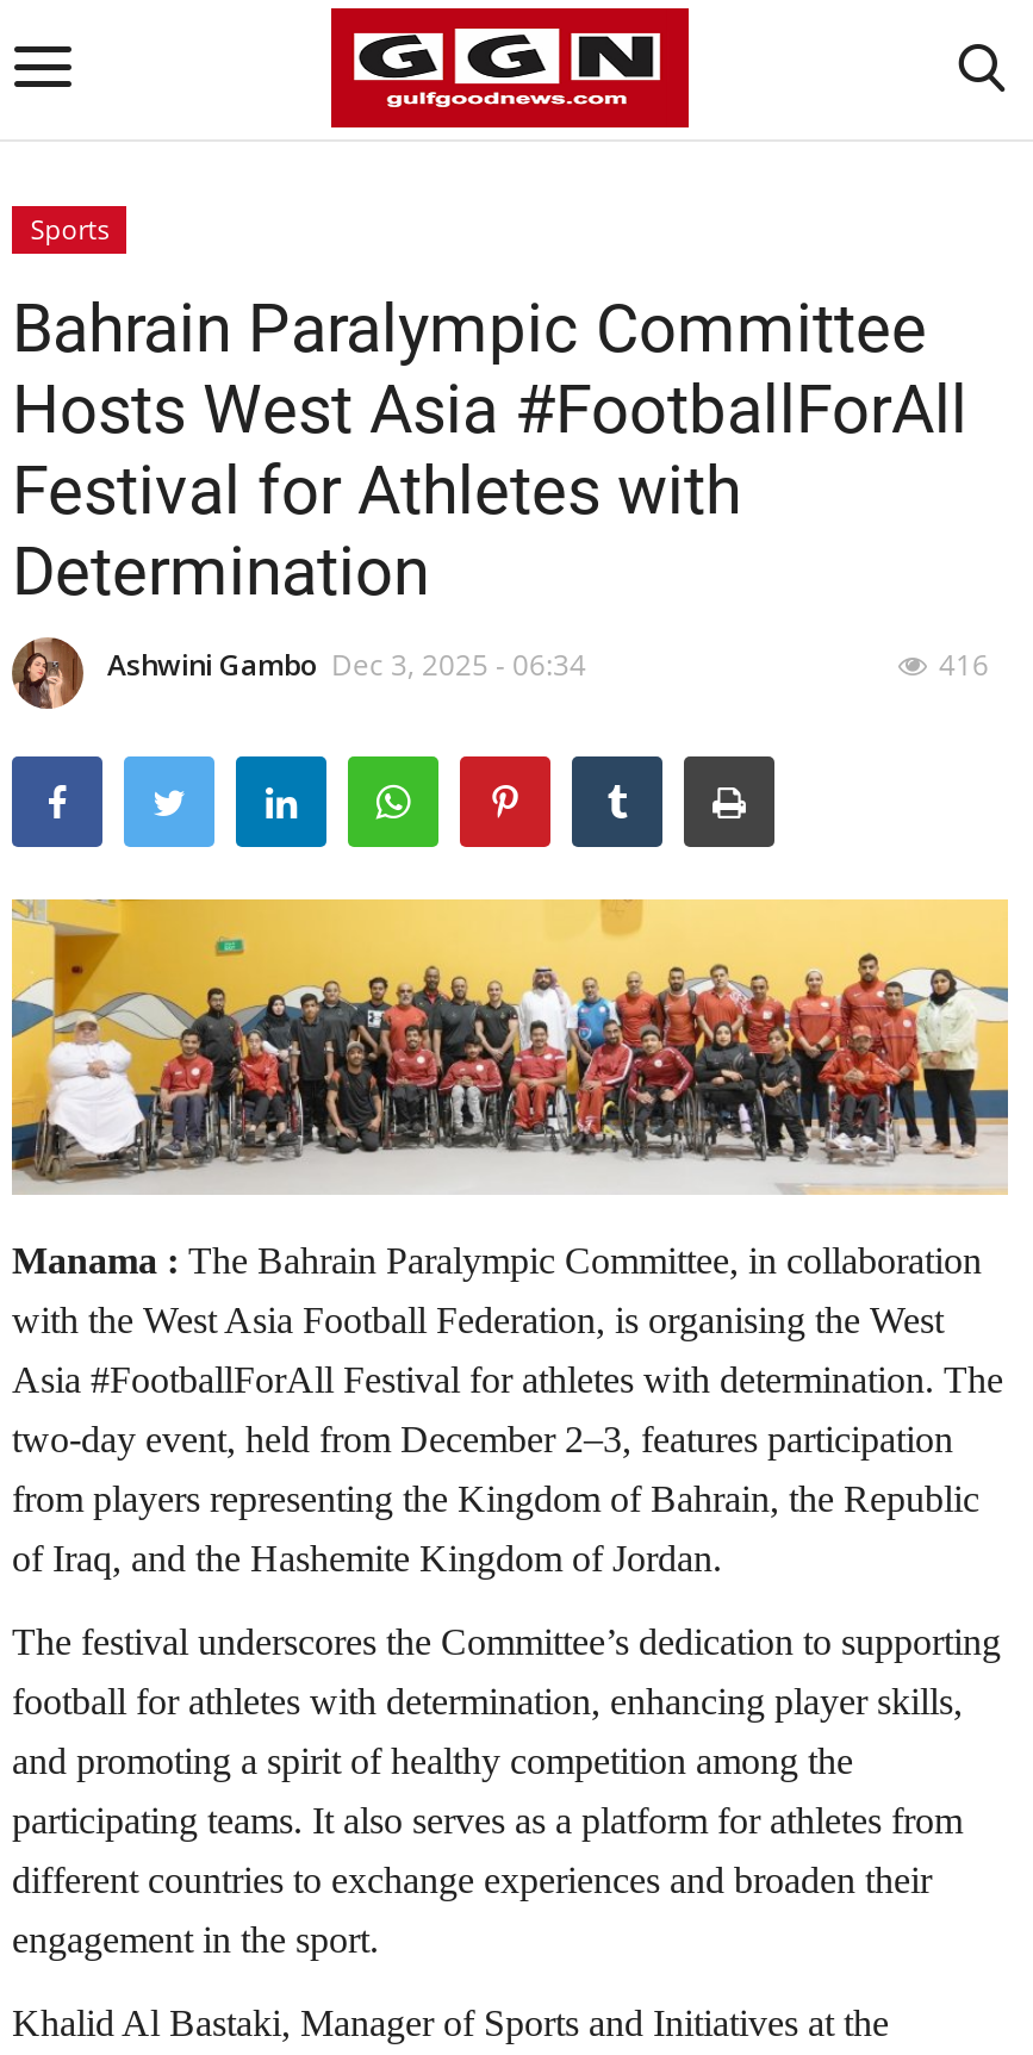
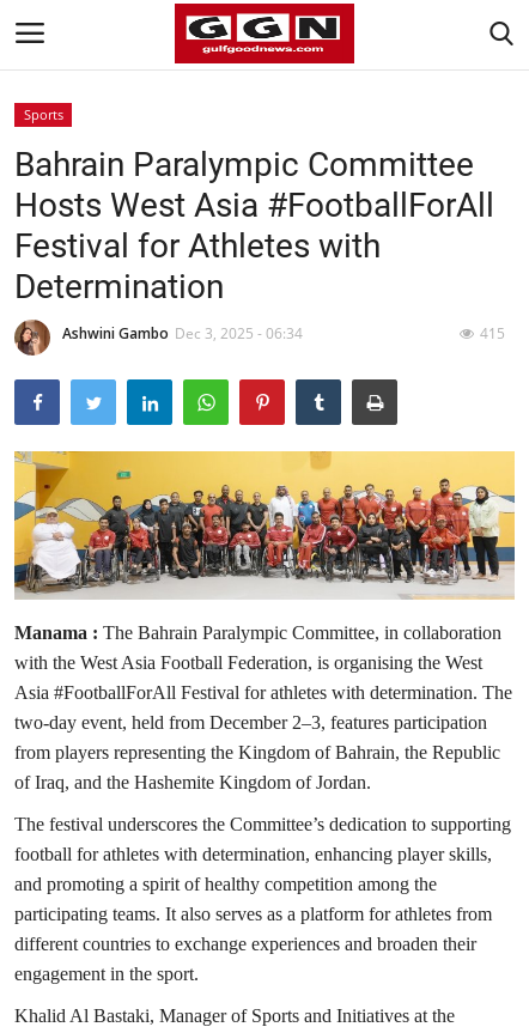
[939,644,989,685] 416 -> [480,323,505,343] 415

